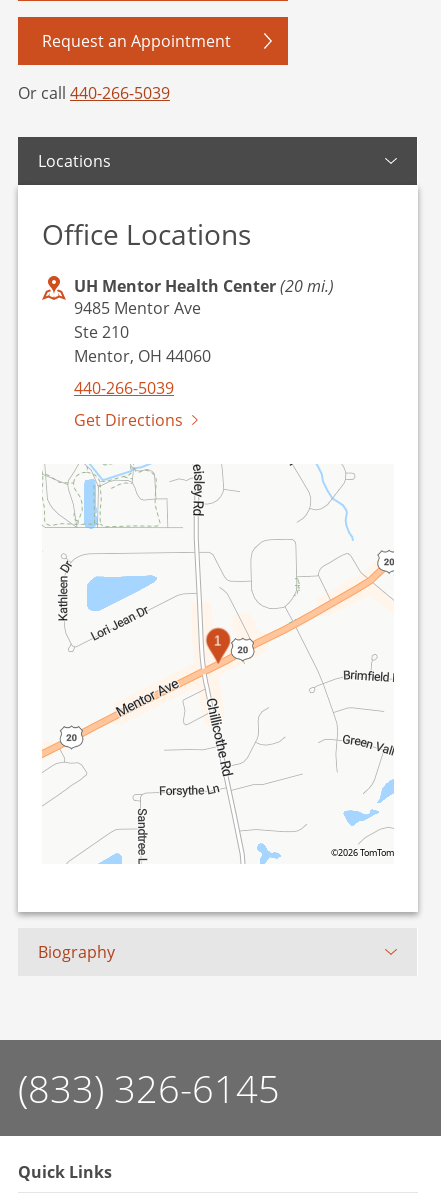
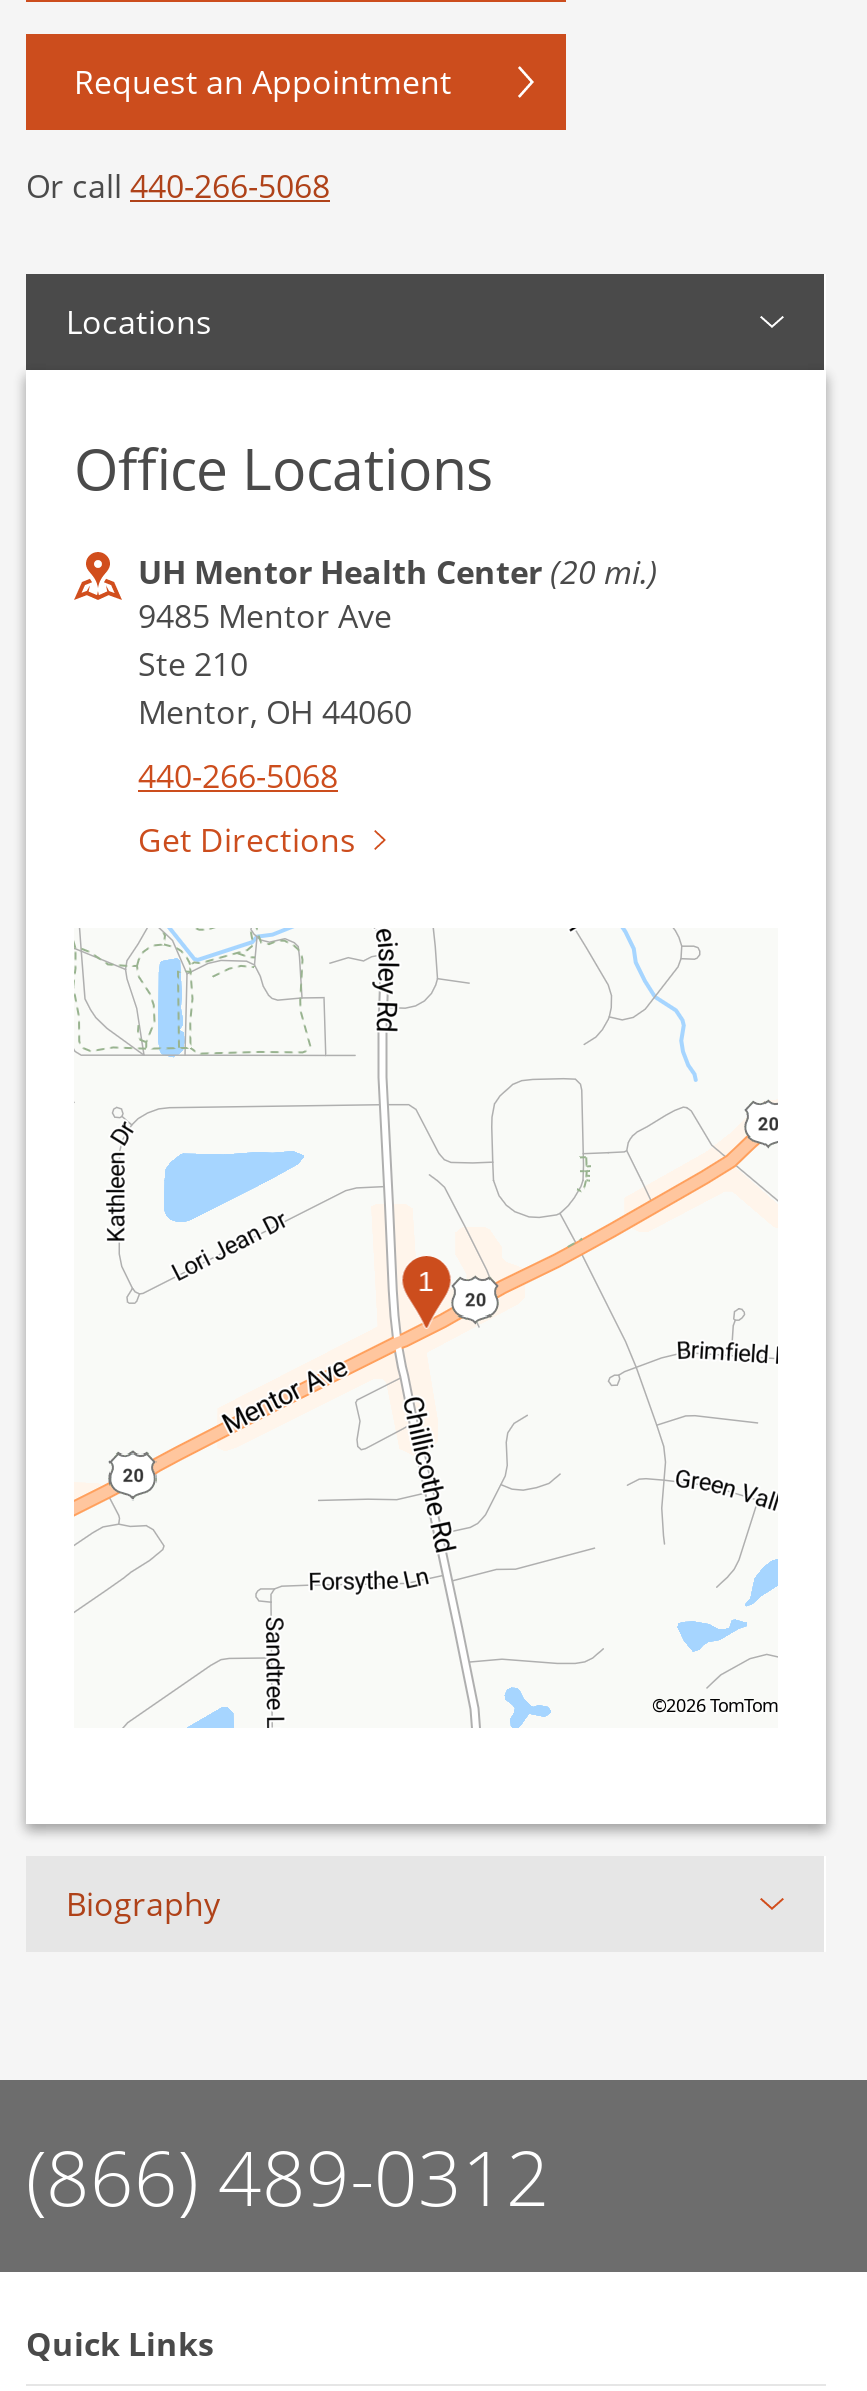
[18,82,170,103] Or call 440-266-5039 -> [26,164,330,206] Or call 440-266-5068
[74,377,174,398] 440-266-5039 -> [138,754,338,796] 440-266-5068
[18,1063,280,1113] (833) 326-6145 -> [26,2126,550,2226] (866) 489-0312

